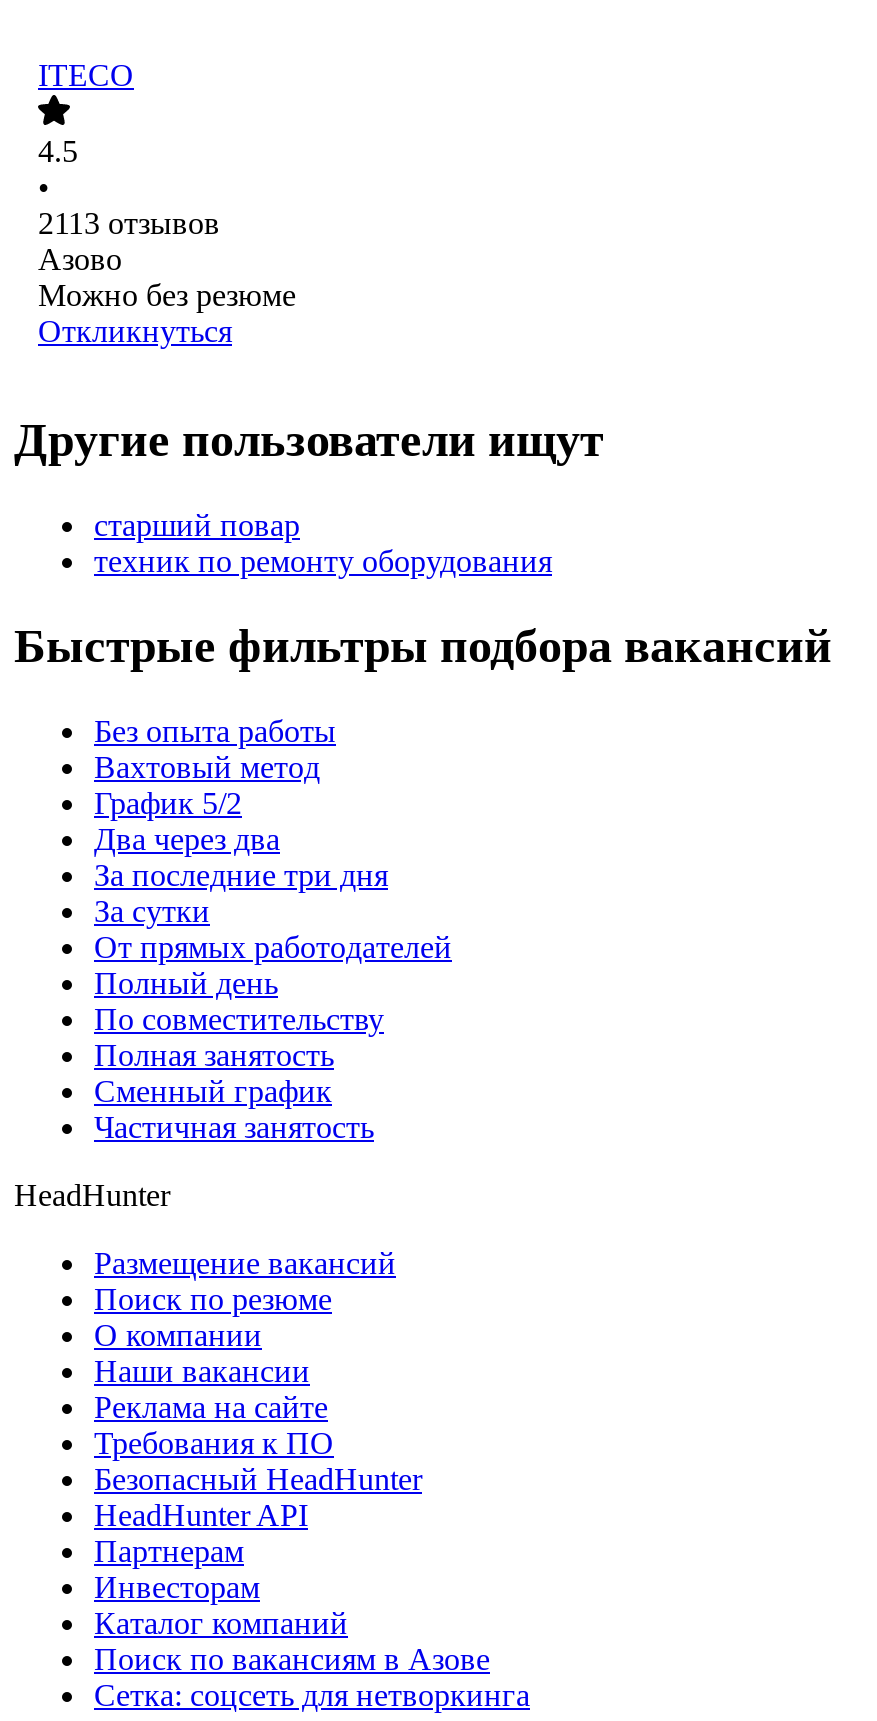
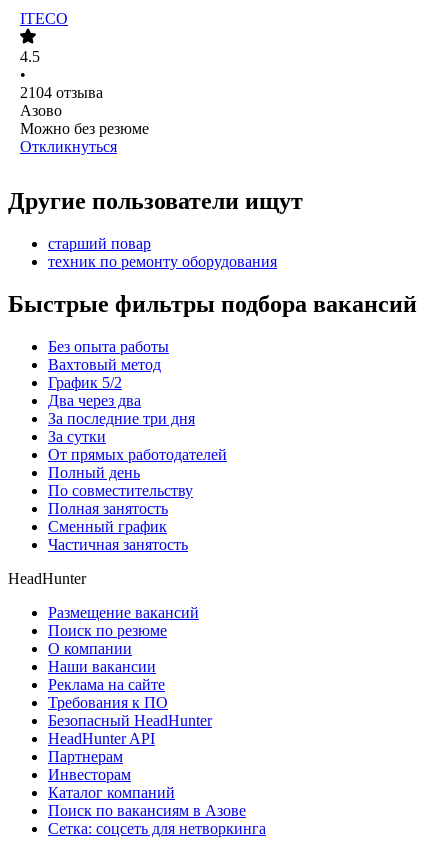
[38,207,220,241] 2113 отзывов -> [20,84,103,101] 2104 отзыва

